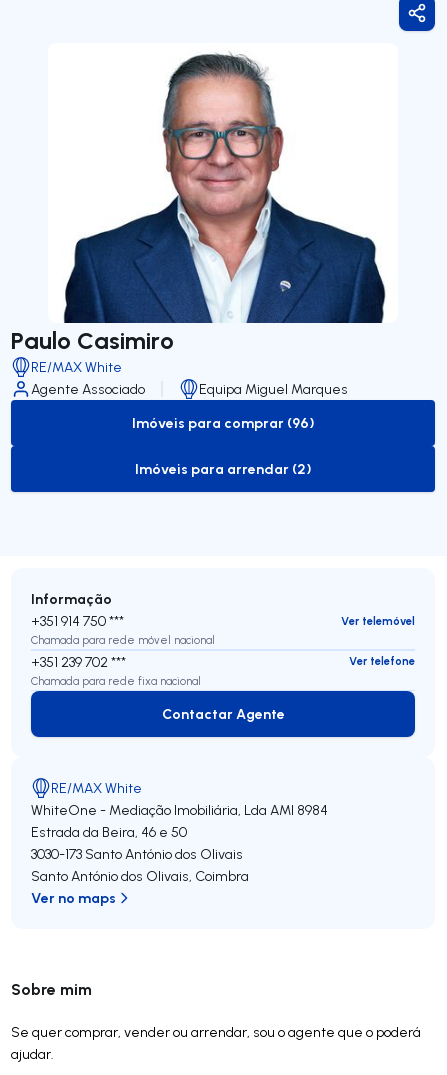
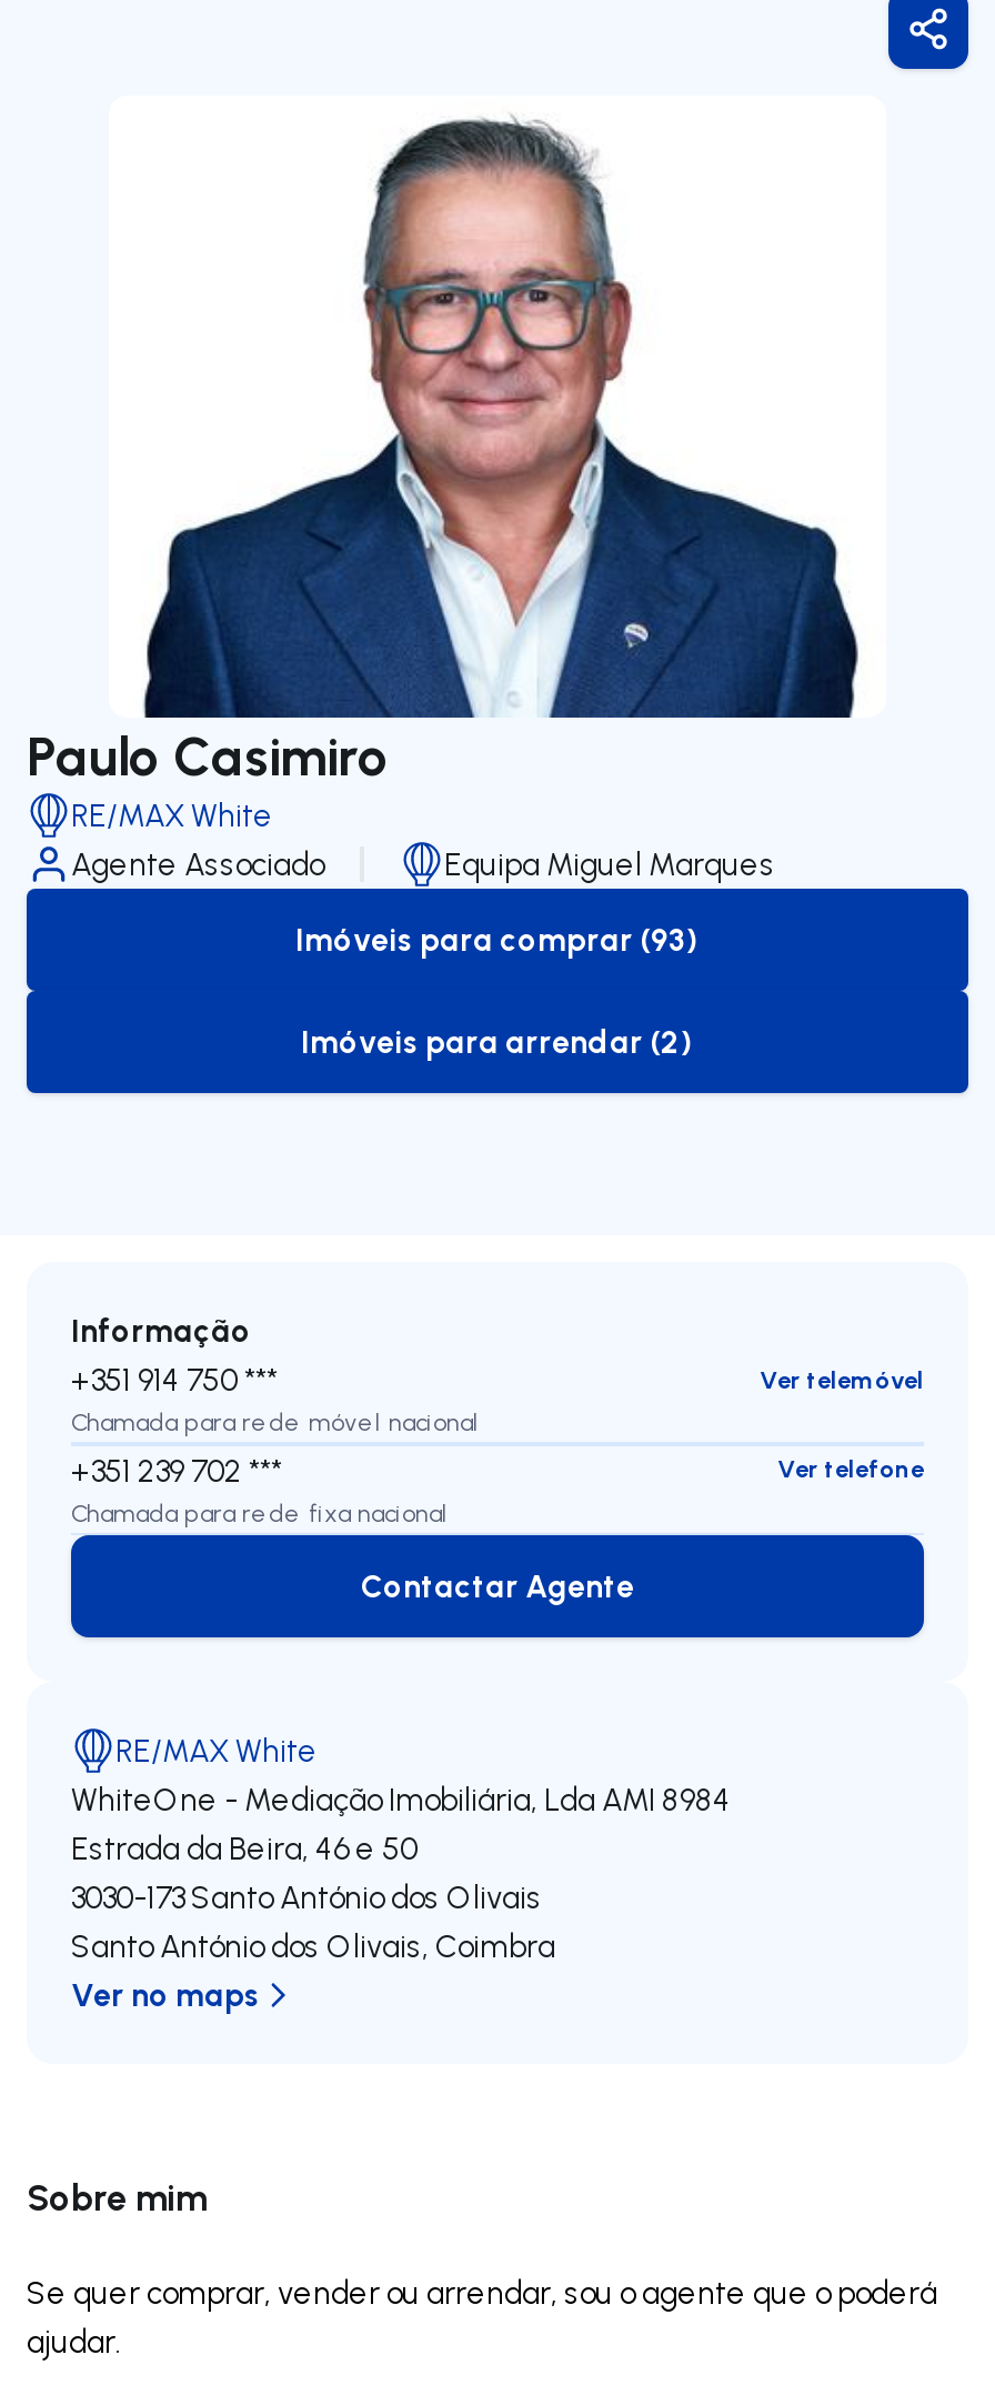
[131,413,314,432] Imóveis para comprar (96) -> [295,918,700,960] Imóveis para comprar (93)

